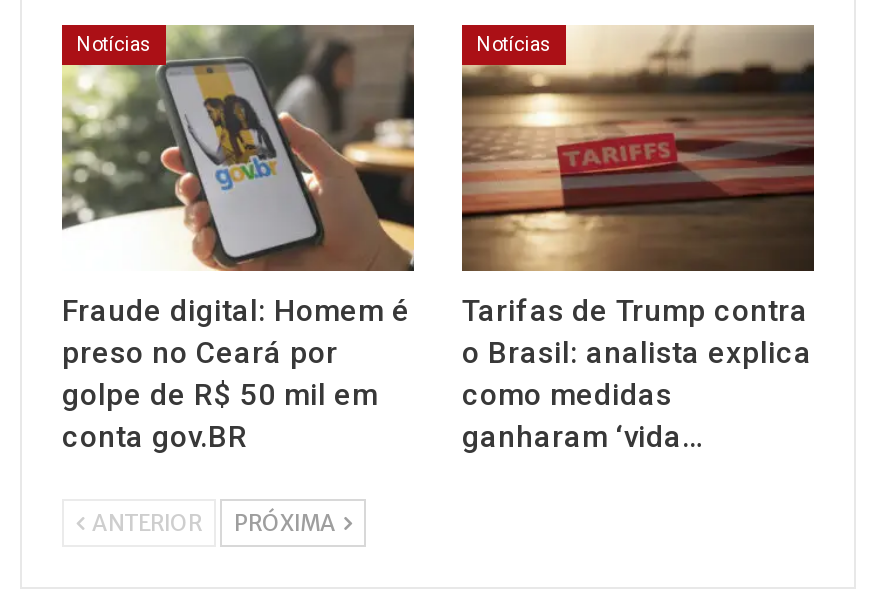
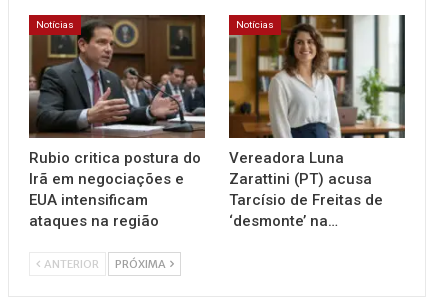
[62,23,416,455] [image] | Fraude digital: Homem é | preso no Ceará por | golpe de R$ 50 mil em | conta gov.BR -> [28,14,206,230] [image] | Rubio critica postura do | Irã em negociações e | EUA intensificam | ataques na região
[460,23,816,455] [image] | Tarifas de Trump contra | o Brasil: analista explica | como medidas | ganharam ‘vida… -> [228,14,406,230] [image] | Vereadora Luna | Zarattini (PT) acusa | Tarcísio de Freitas de | ‘desmonte’ na…

